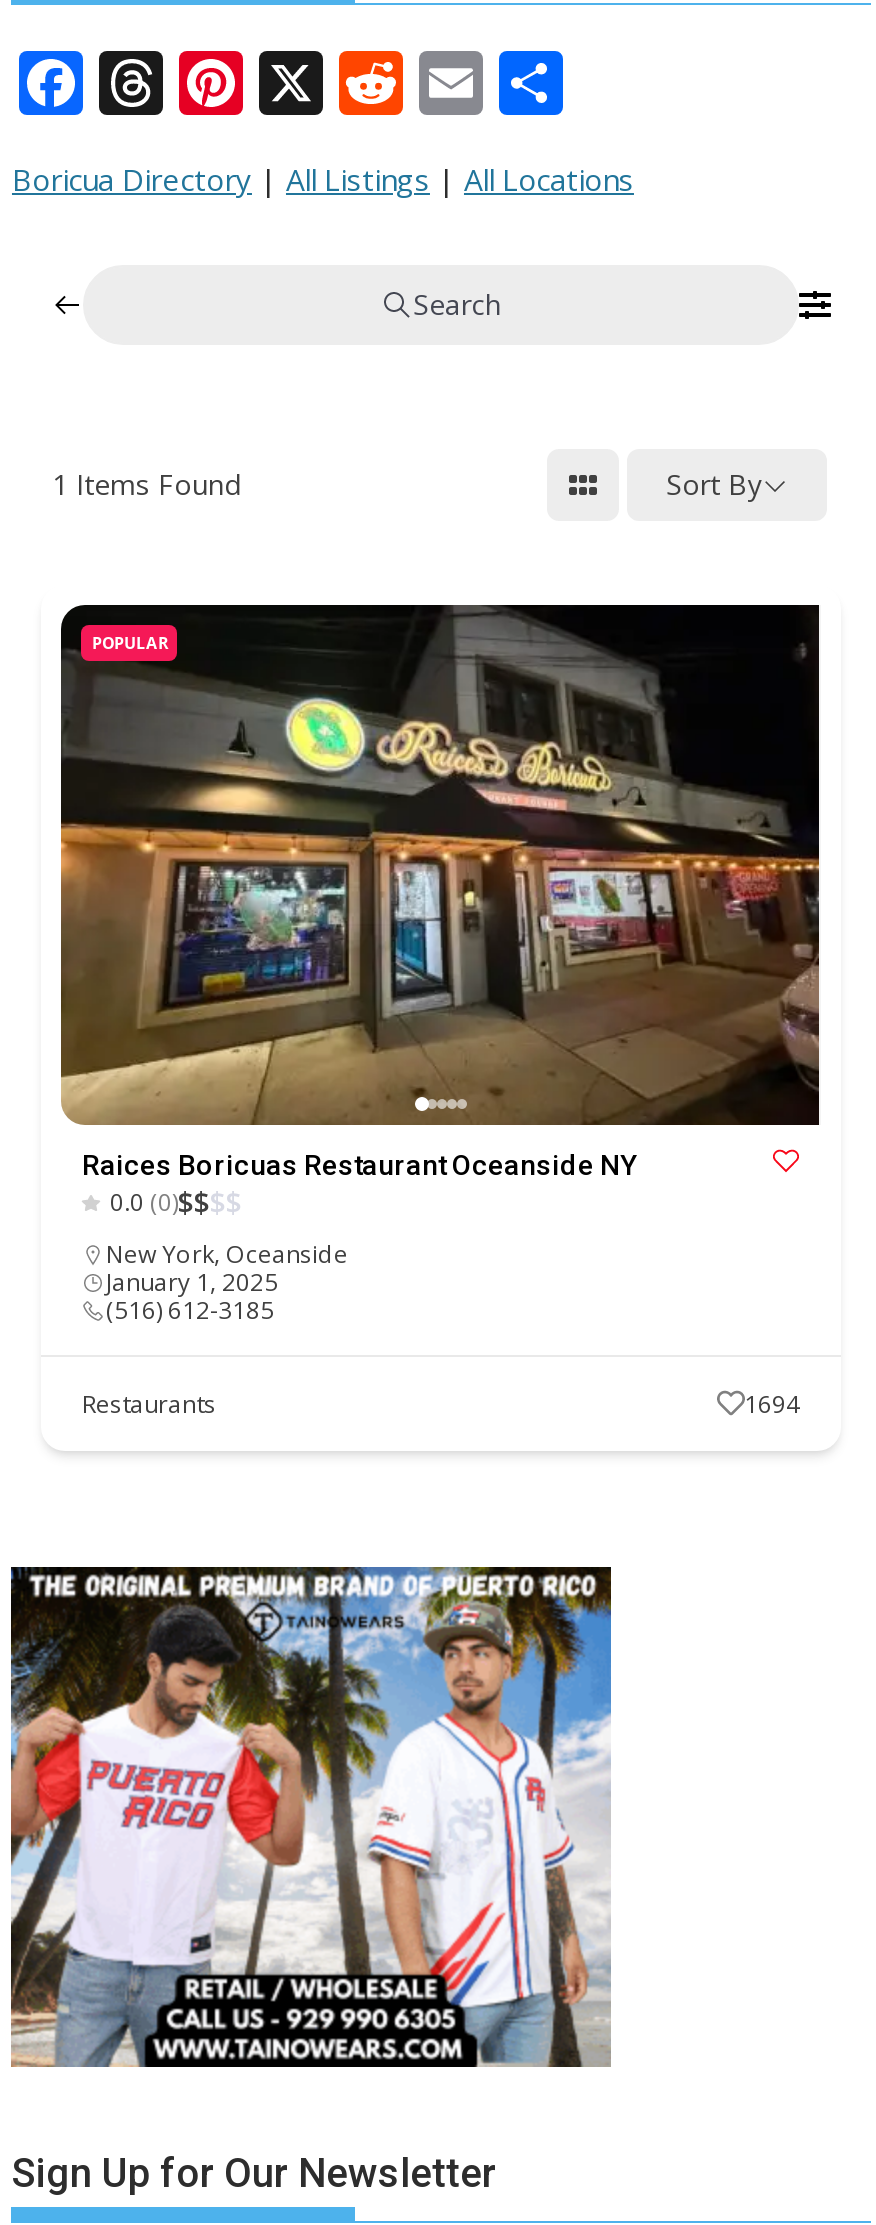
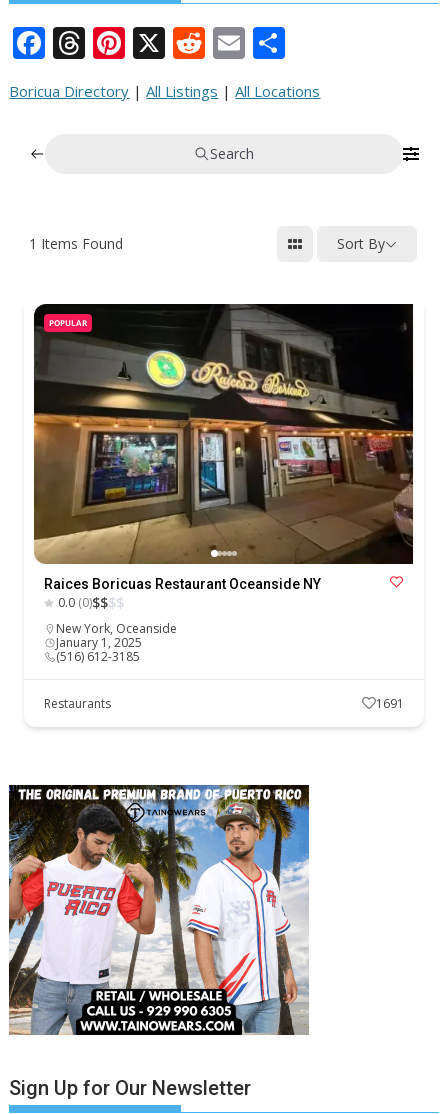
[744,1386,800,1420] 1694 -> [375,694,403,711] 1691

